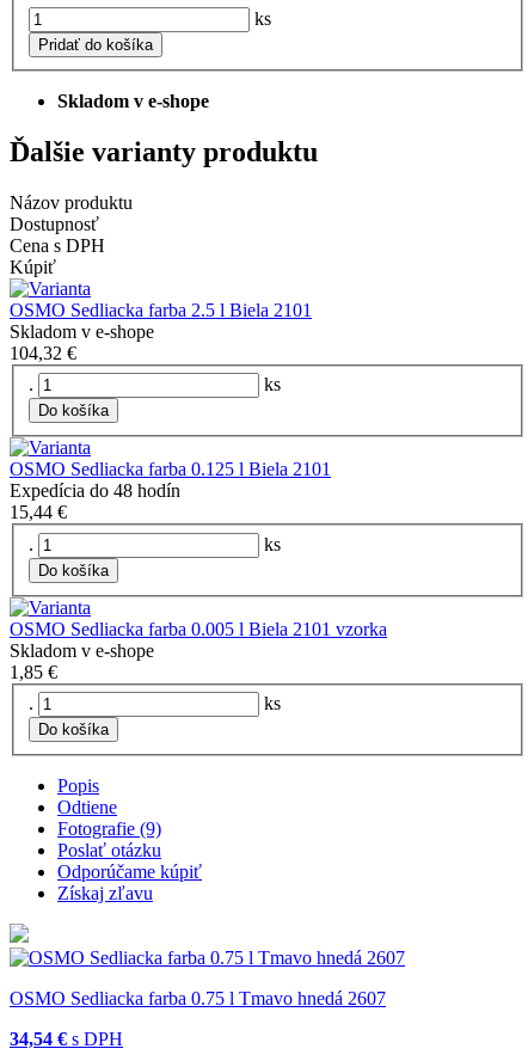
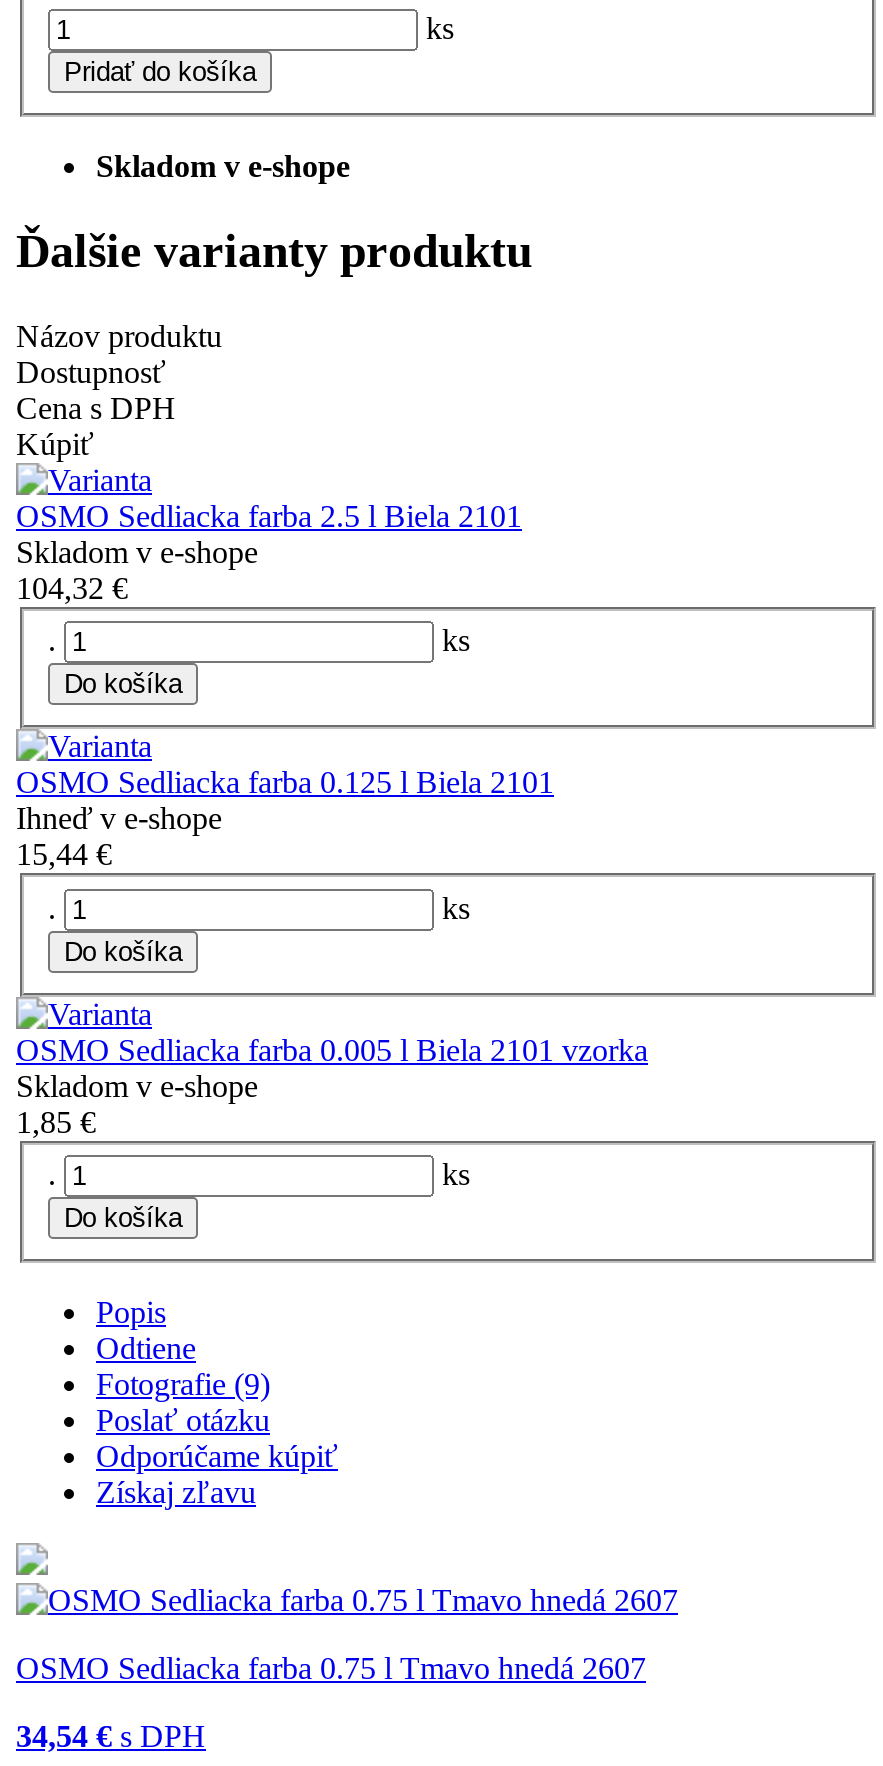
[10,481,180,501] Expedícia do 48 hodín -> [16,801,222,835] Ihneď v e-shope

